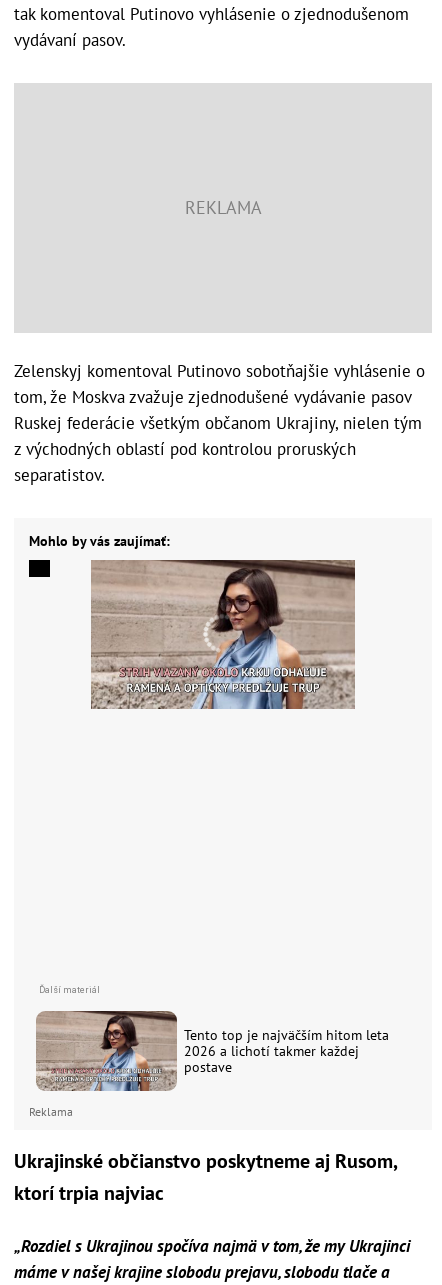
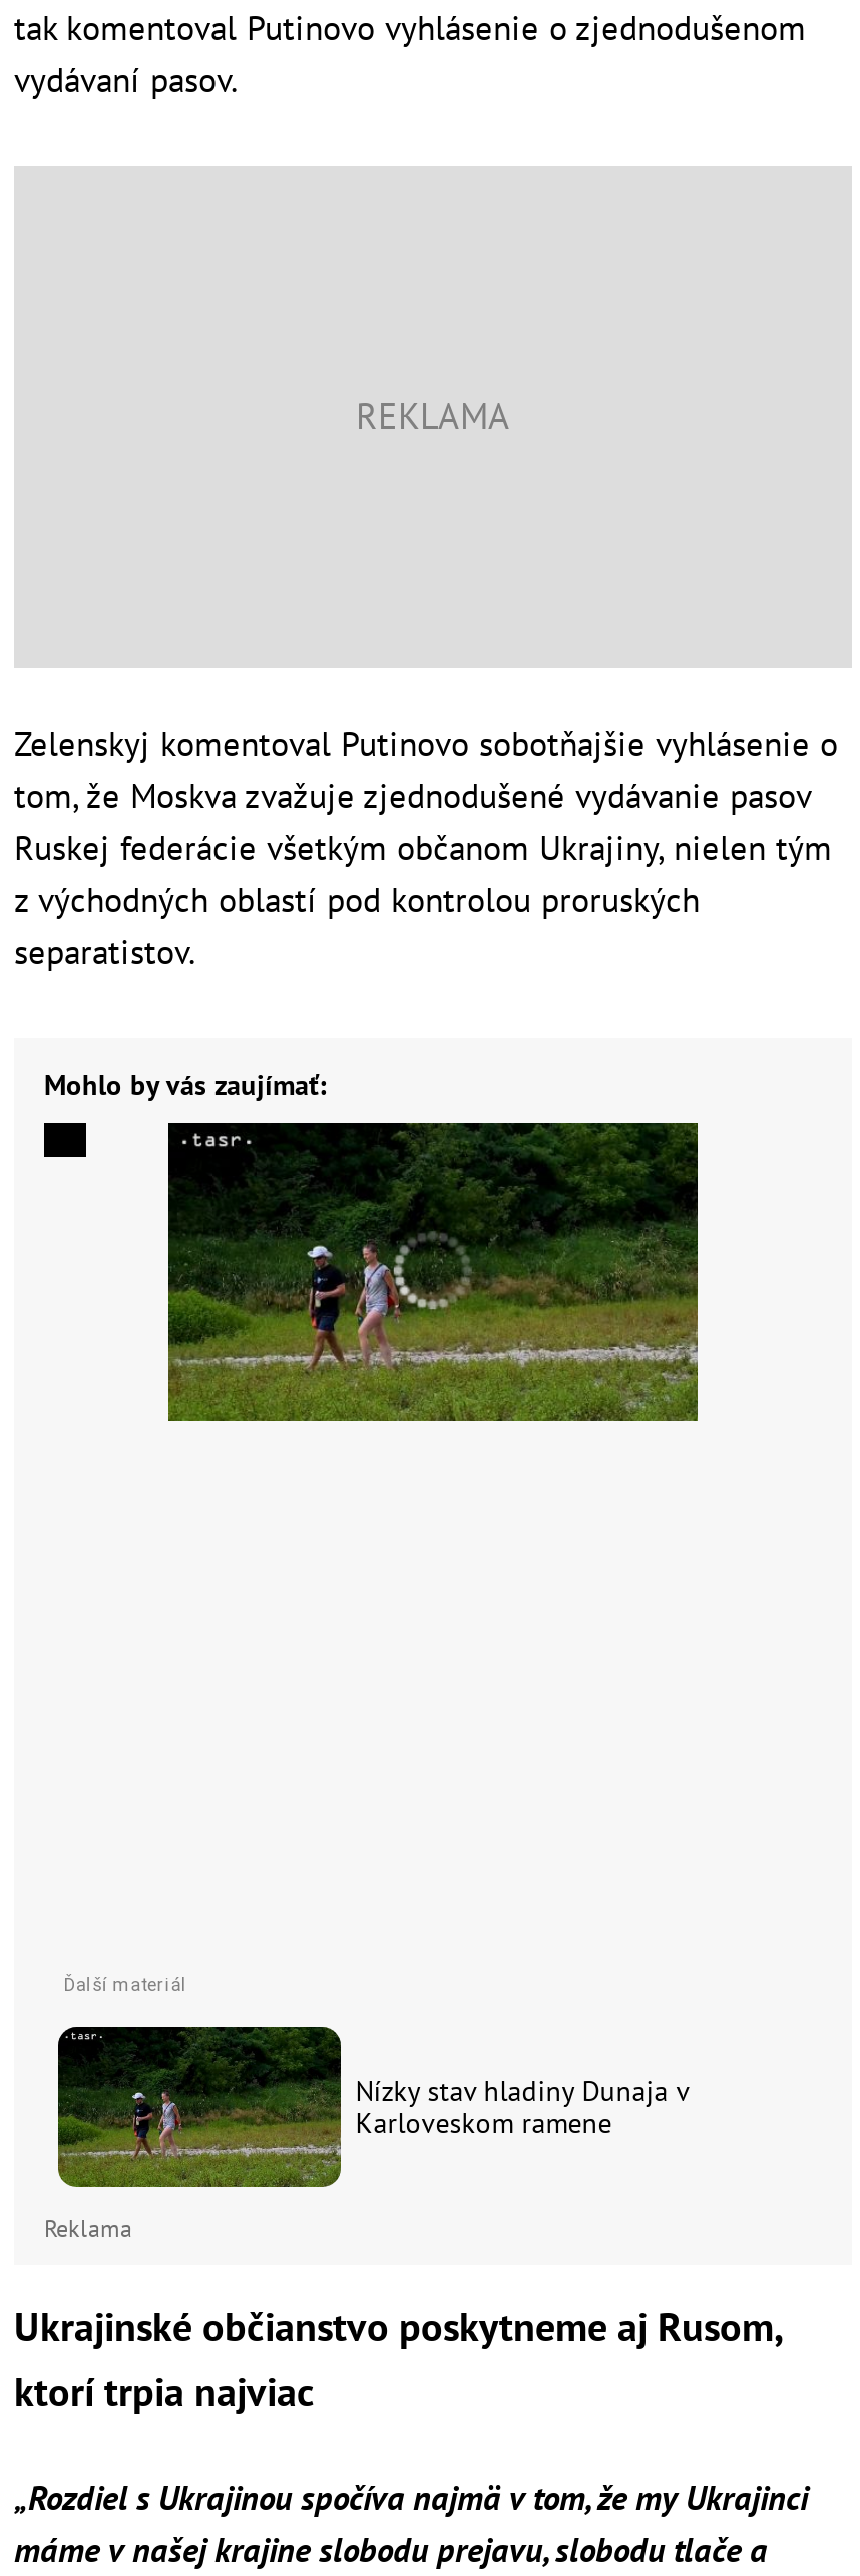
[90,559,356,710] [image] -> [166,1121,698,1423] [image]
[36,1010,389,1092] [image] | Tento top je najväčším hitom leta | 2026 a lichotí takmer každej | postave -> [56,2025,688,2189] [image] | Nízky stav hladiny Dunaja v | Karloveskom ramene

